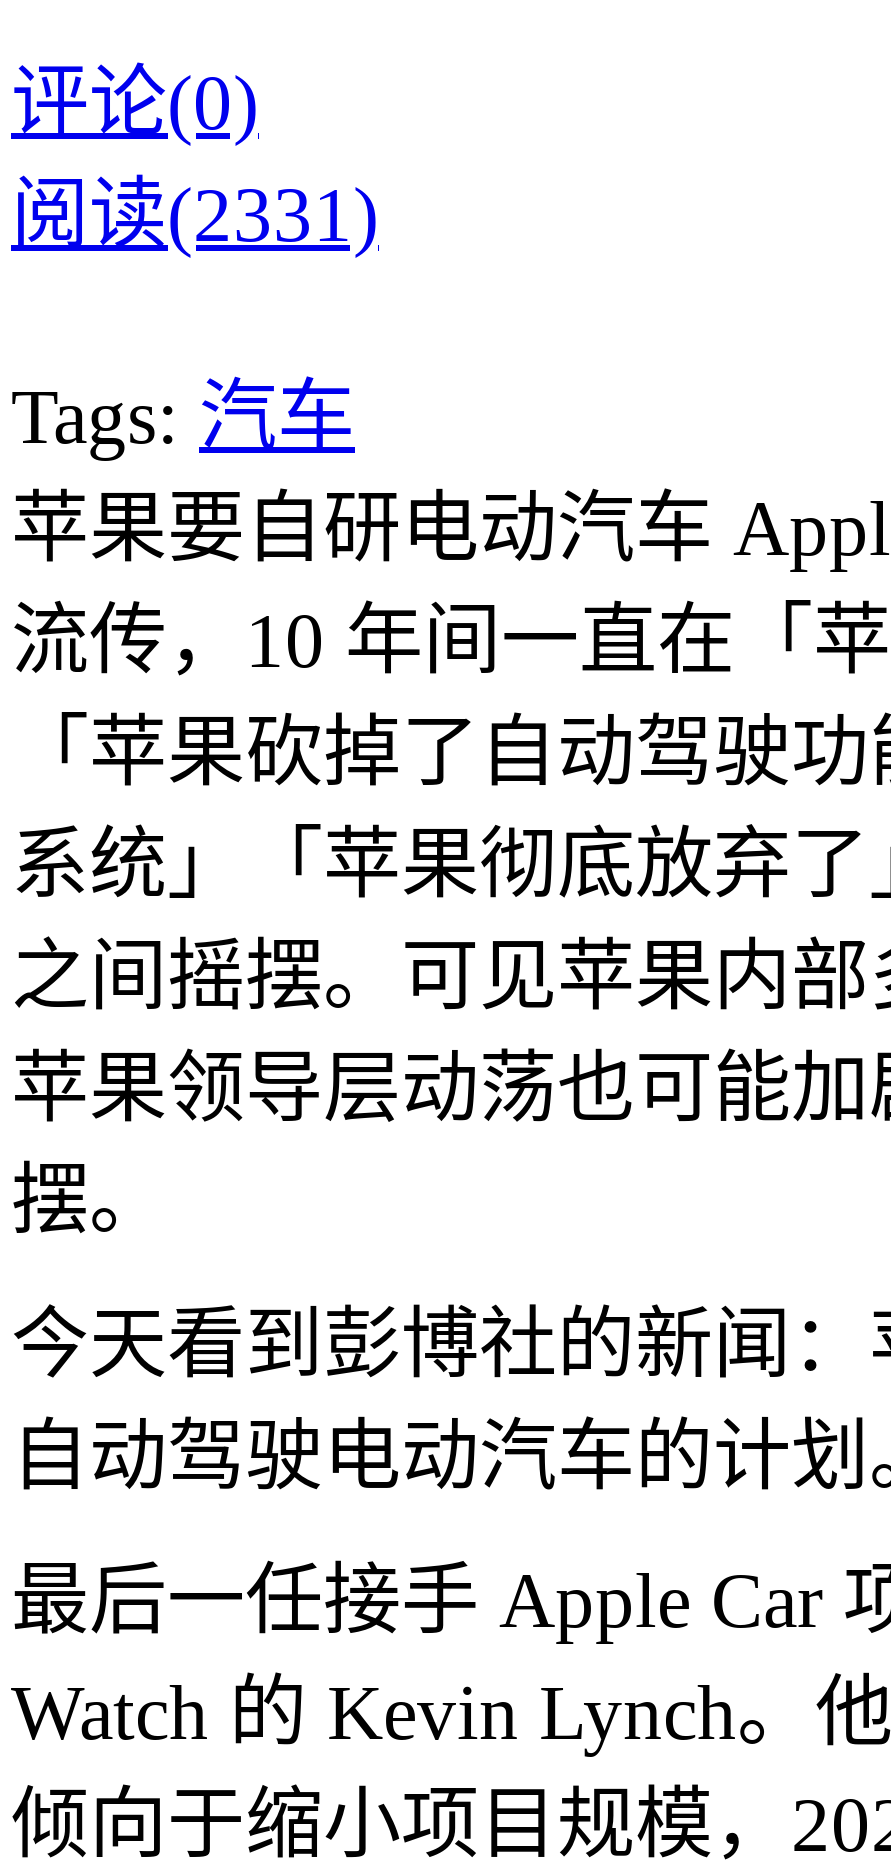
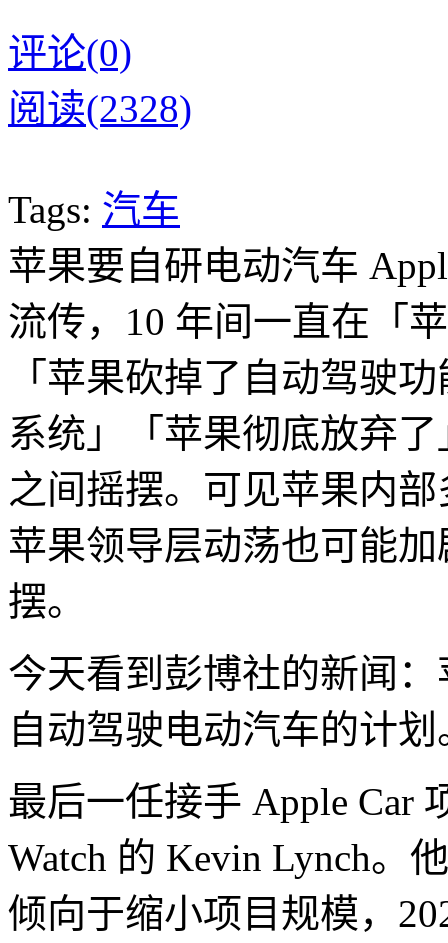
[11,171,379,257] 阅读(2331) -> [8,87,192,130] 阅读(2328)

